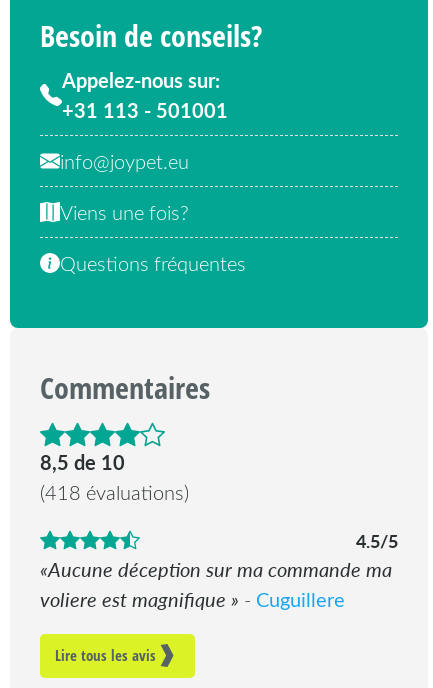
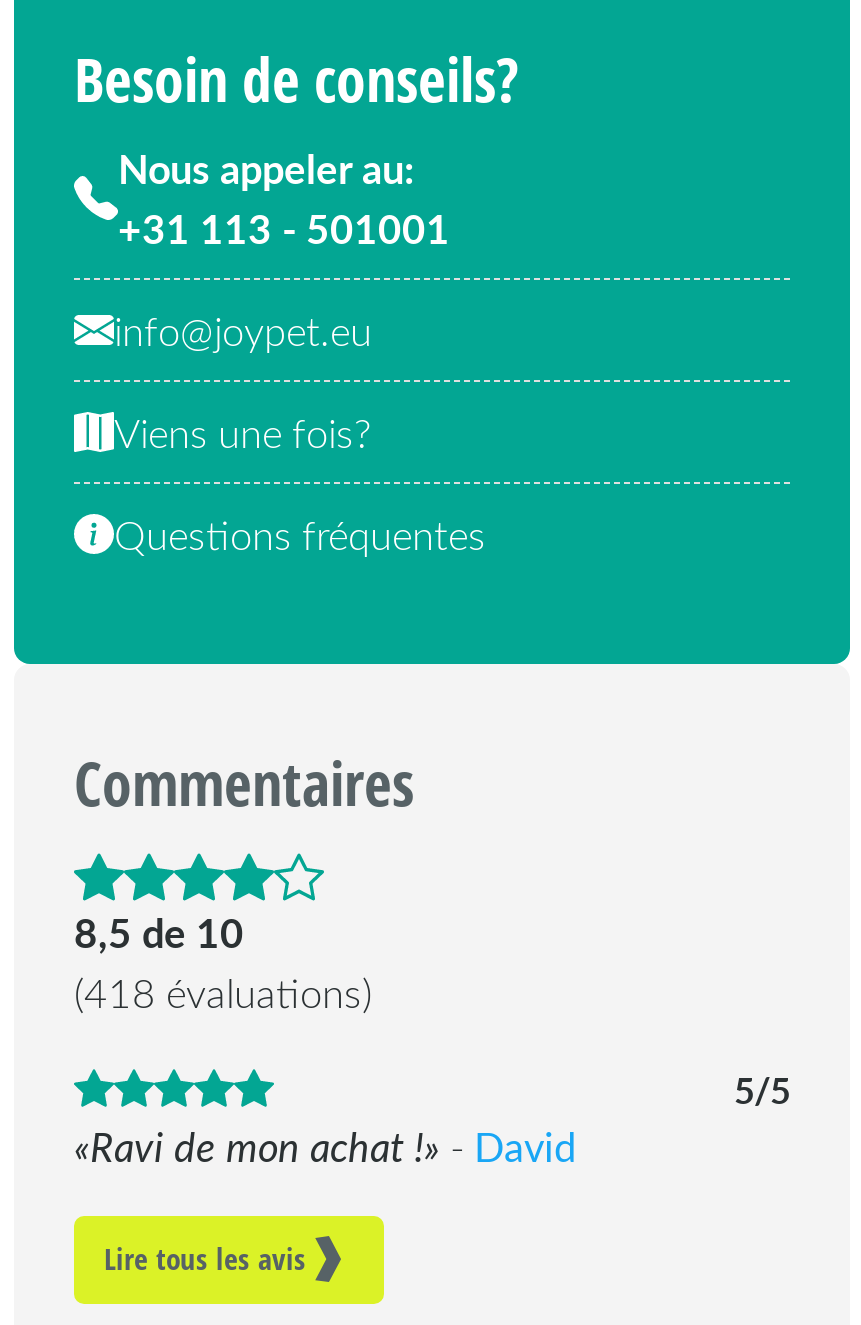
[62,66,220,94] Appelez-nous sur: -> [118,140,414,196] Nous appeler au:
[40,528,398,612] 4.5/5 | Aucune déception sur ma commande ma | voliere est magnifique - Cuguillere -> [90,1064,790,1172] 5/5 | Ravi de mon achat ! - David

